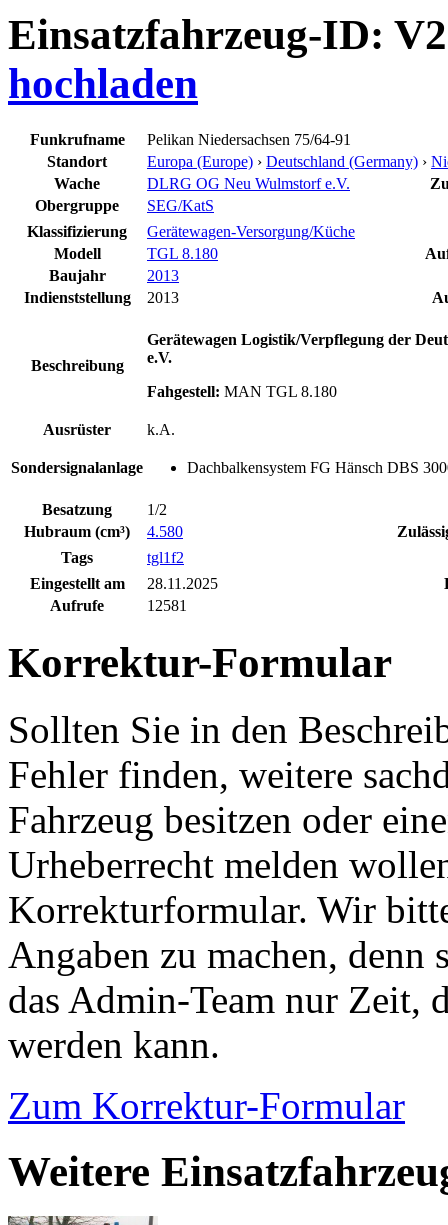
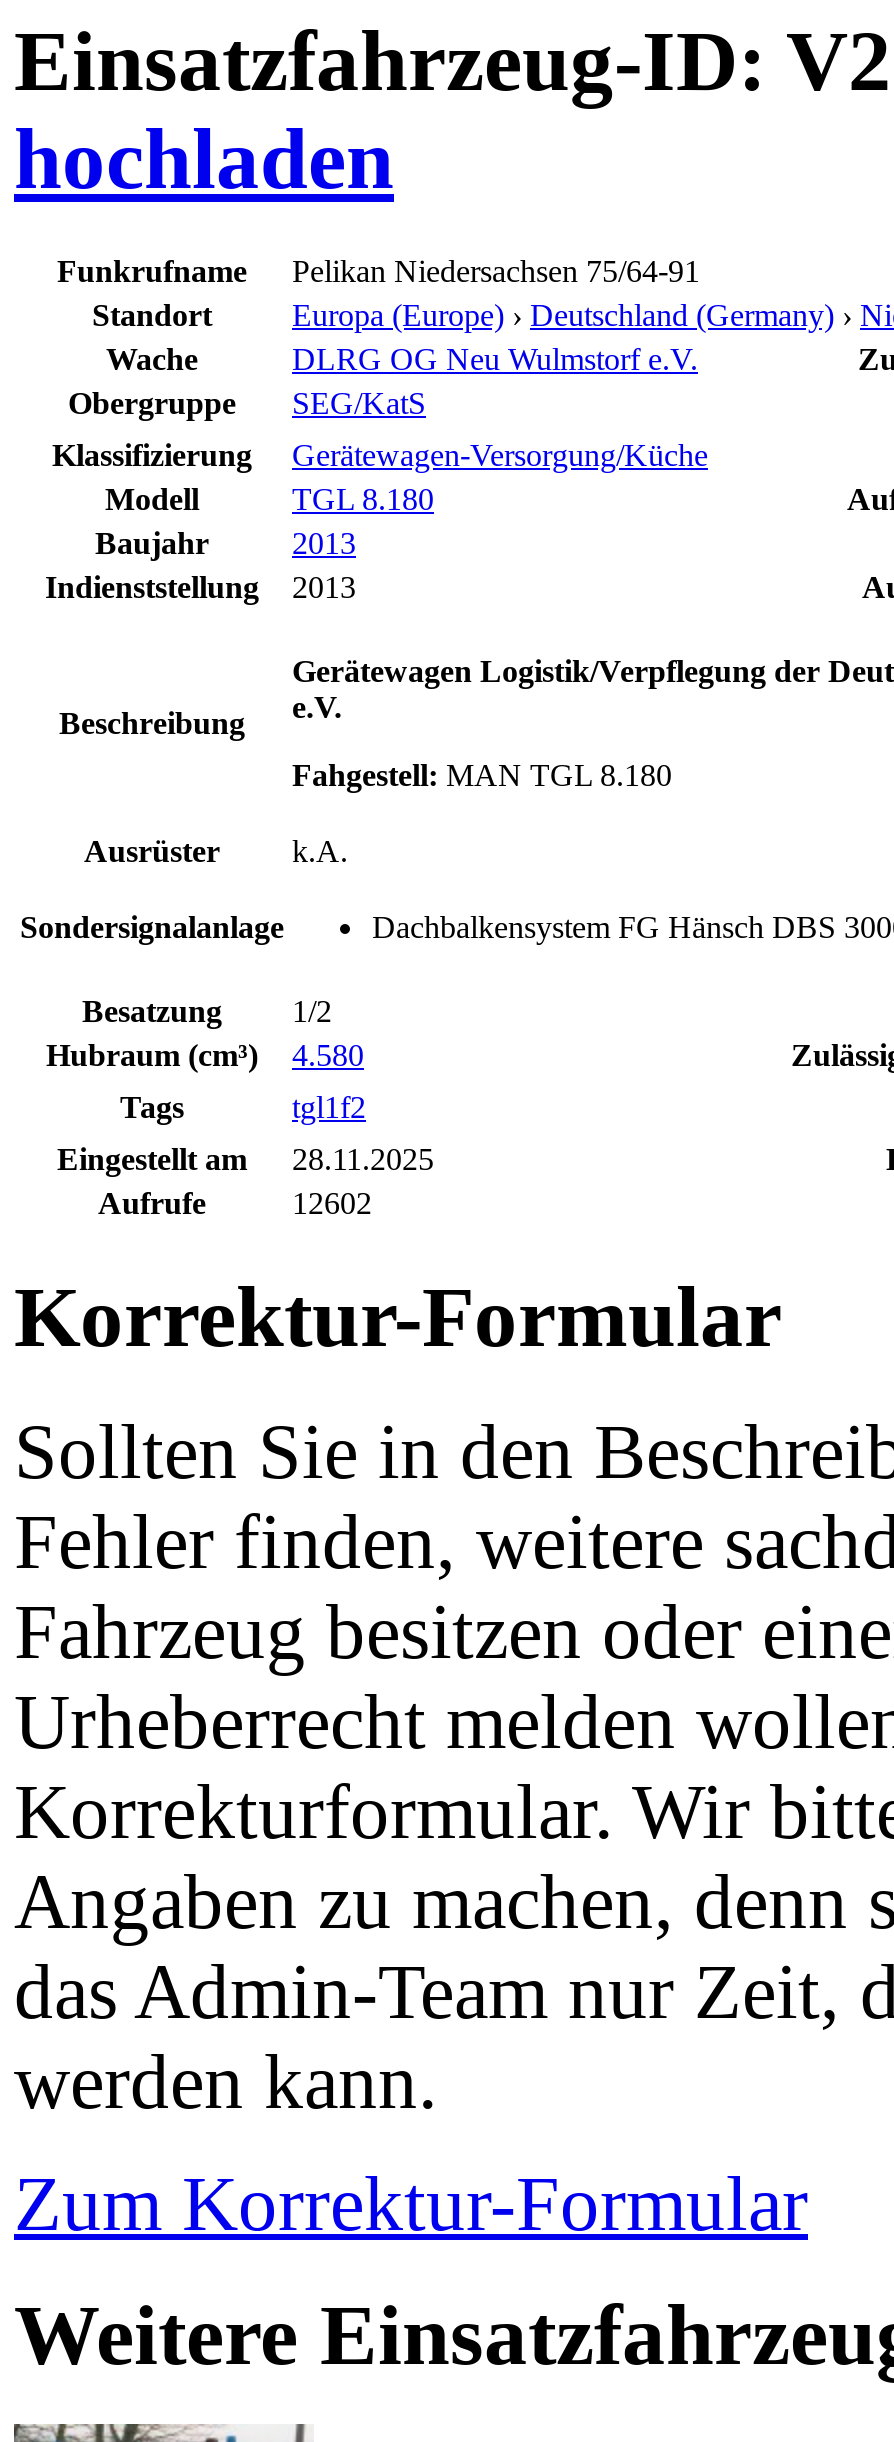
[147,597,187,614] 12581 -> [292,1185,372,1219] 12602

